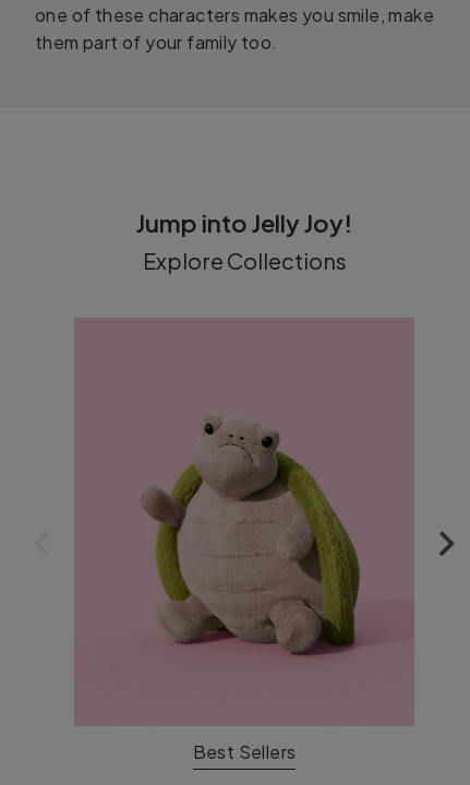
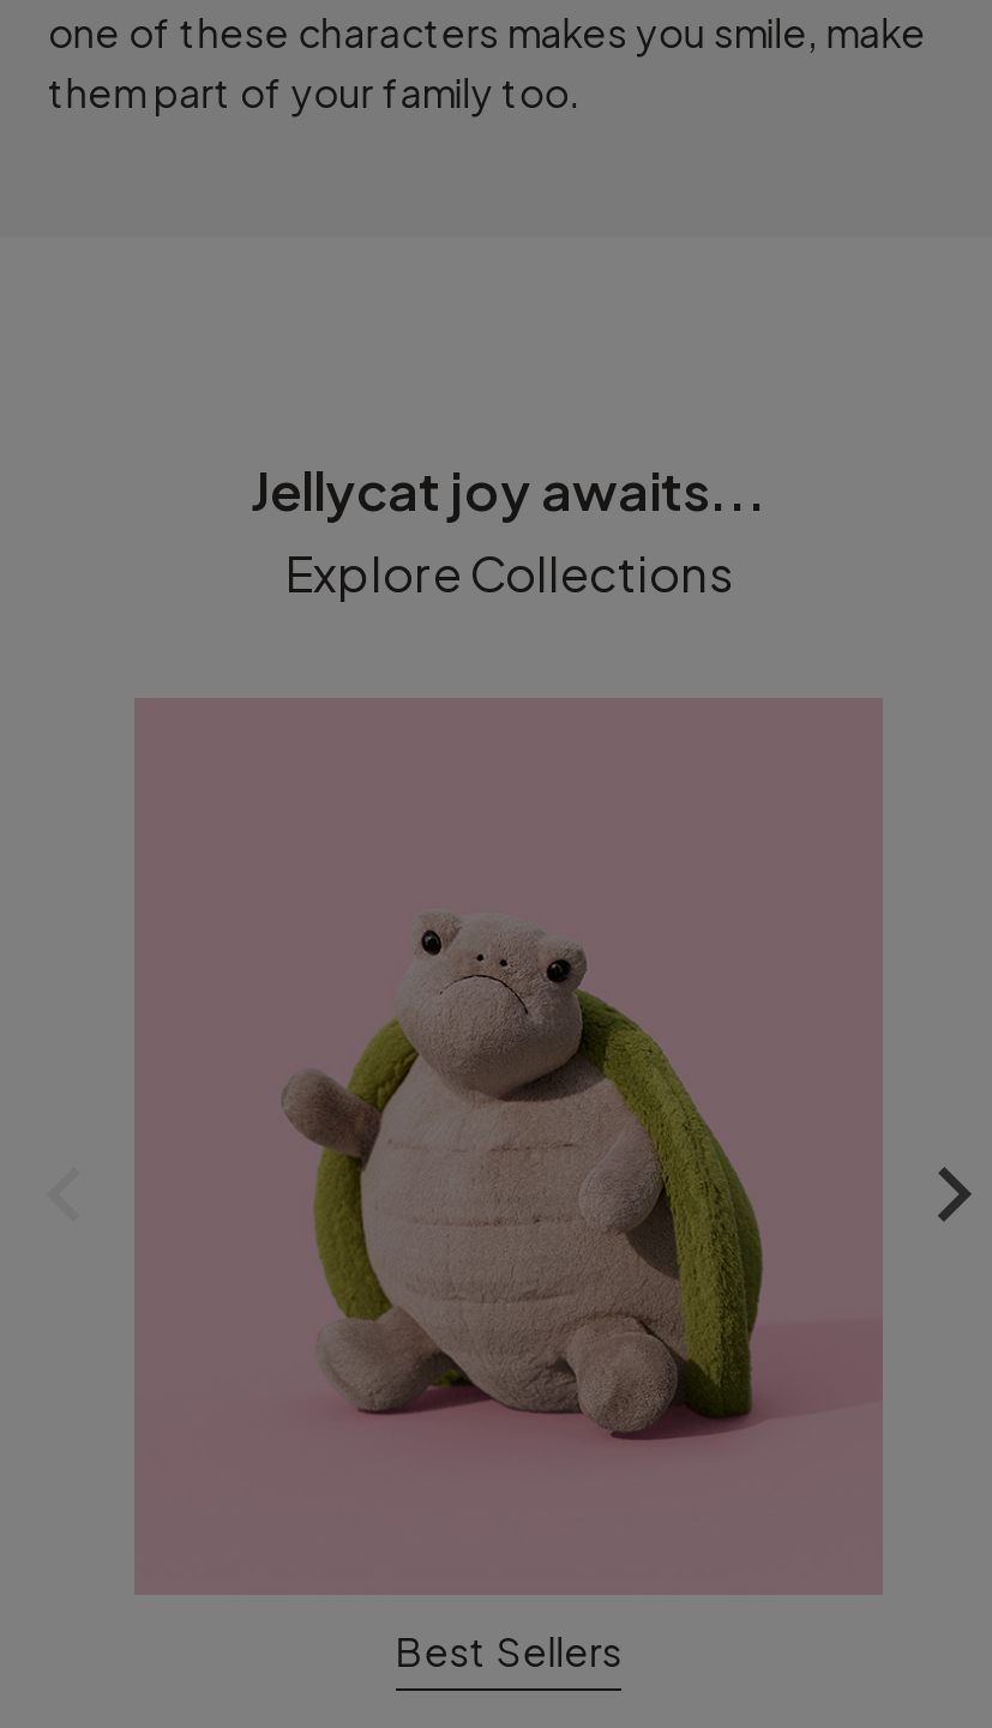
[136,207,352,238] Jump into Jelly Joy! -> [251,455,766,522] Jellycat joy awaits...

